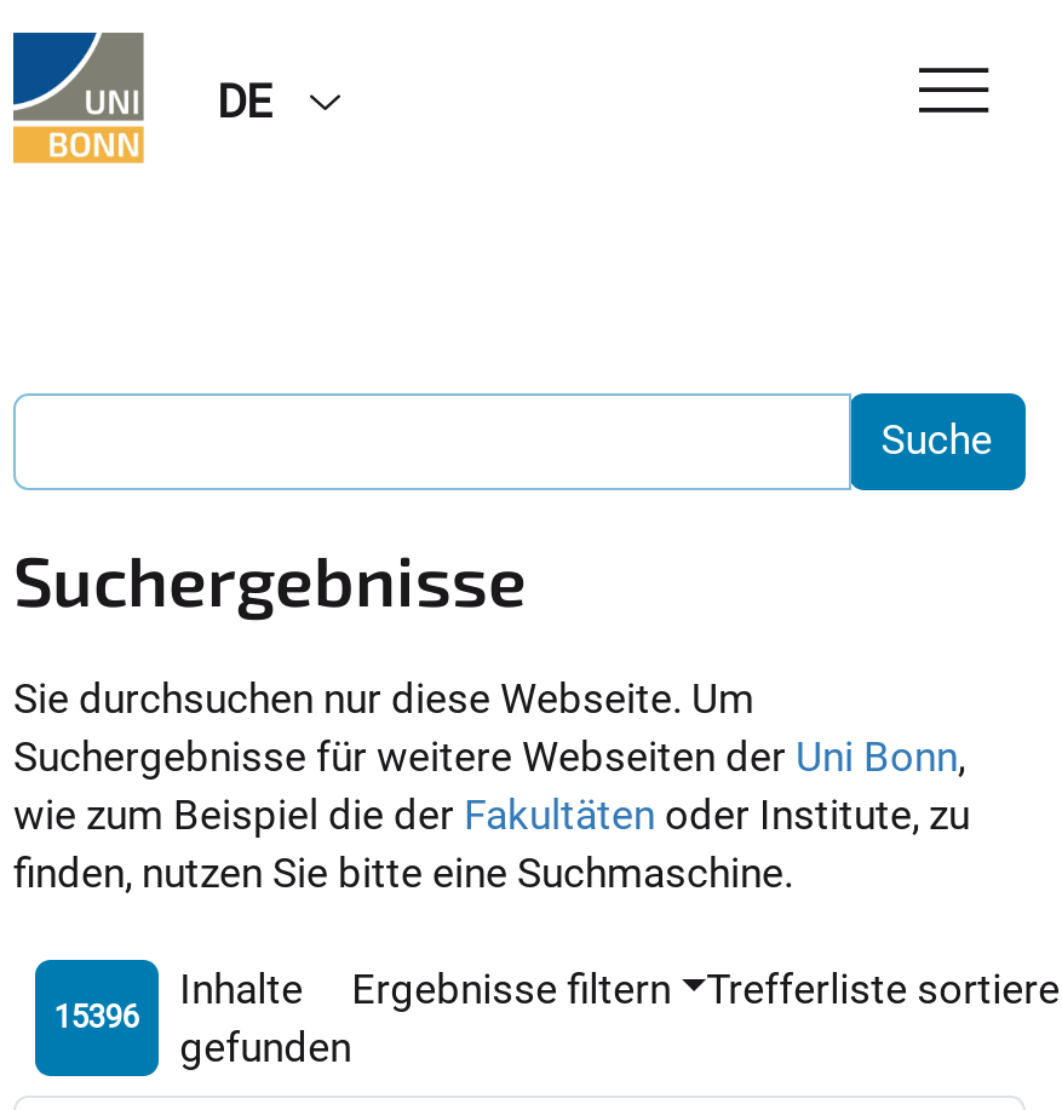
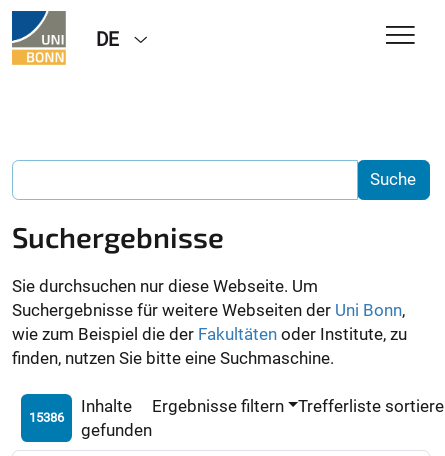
[54,998,139,1034] 15396 -> [29,410,64,425] 15386

